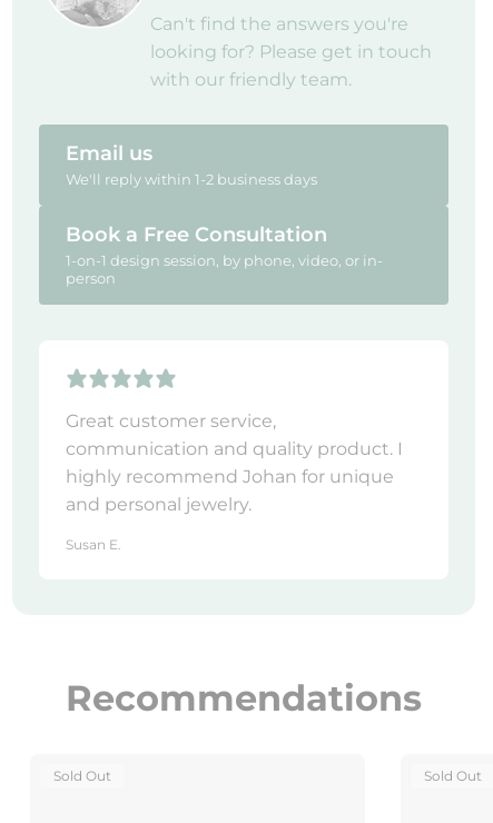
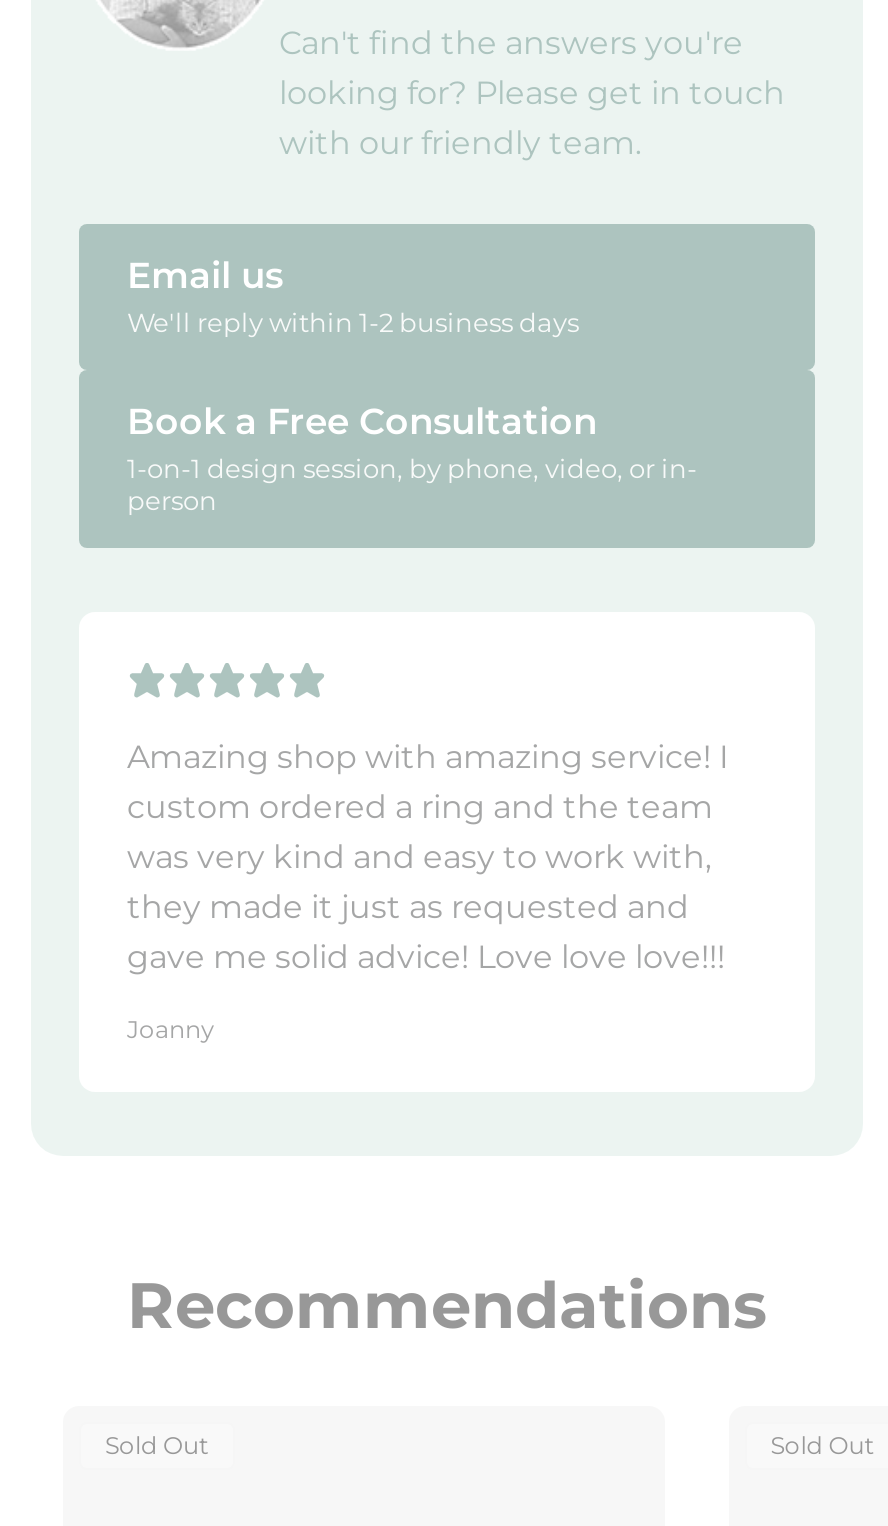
[66,411,403,515] Great customer service, | communication and quality product. I | highly recommend Johan for unique | and personal jewelry. -> [127,738,729,976] Amazing shop with amazing service! I | custom ordered a ring and the team | was very kind and easy to work with, | they made it just as requested and | gave me solid advice! Love love love!!!
[66,536,121,553] Susan E. -> [127,1014,215,1044] Joanny

